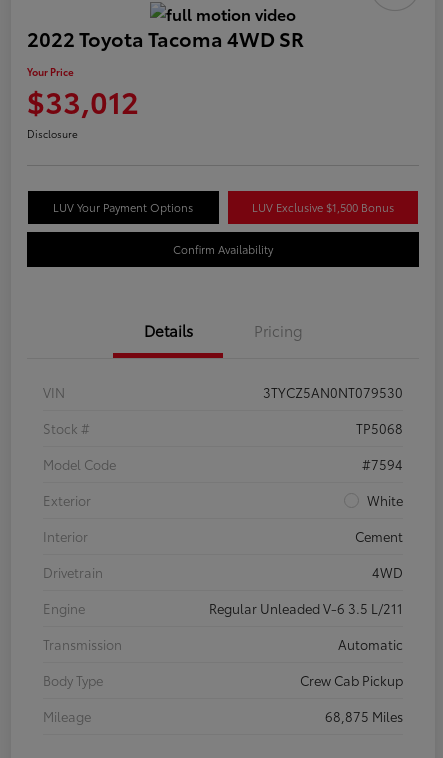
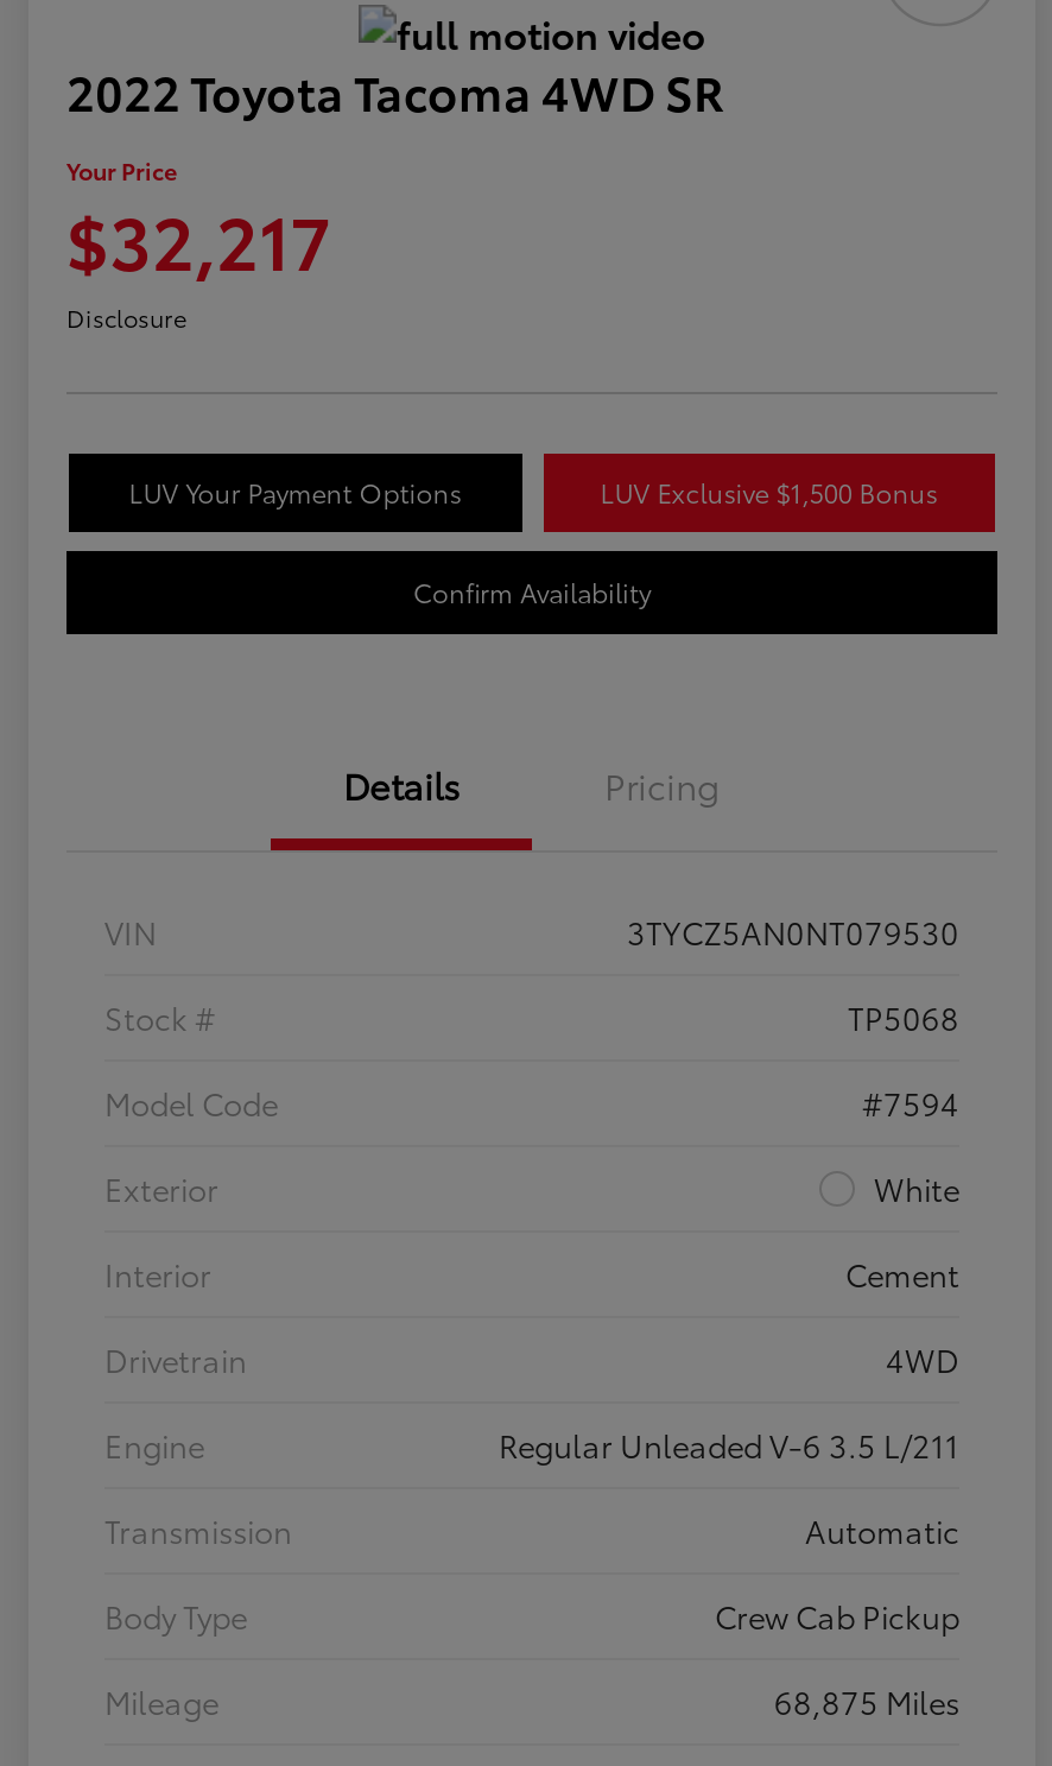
[27,79,139,122] $33,012 -> [66,187,332,289] $32,217

